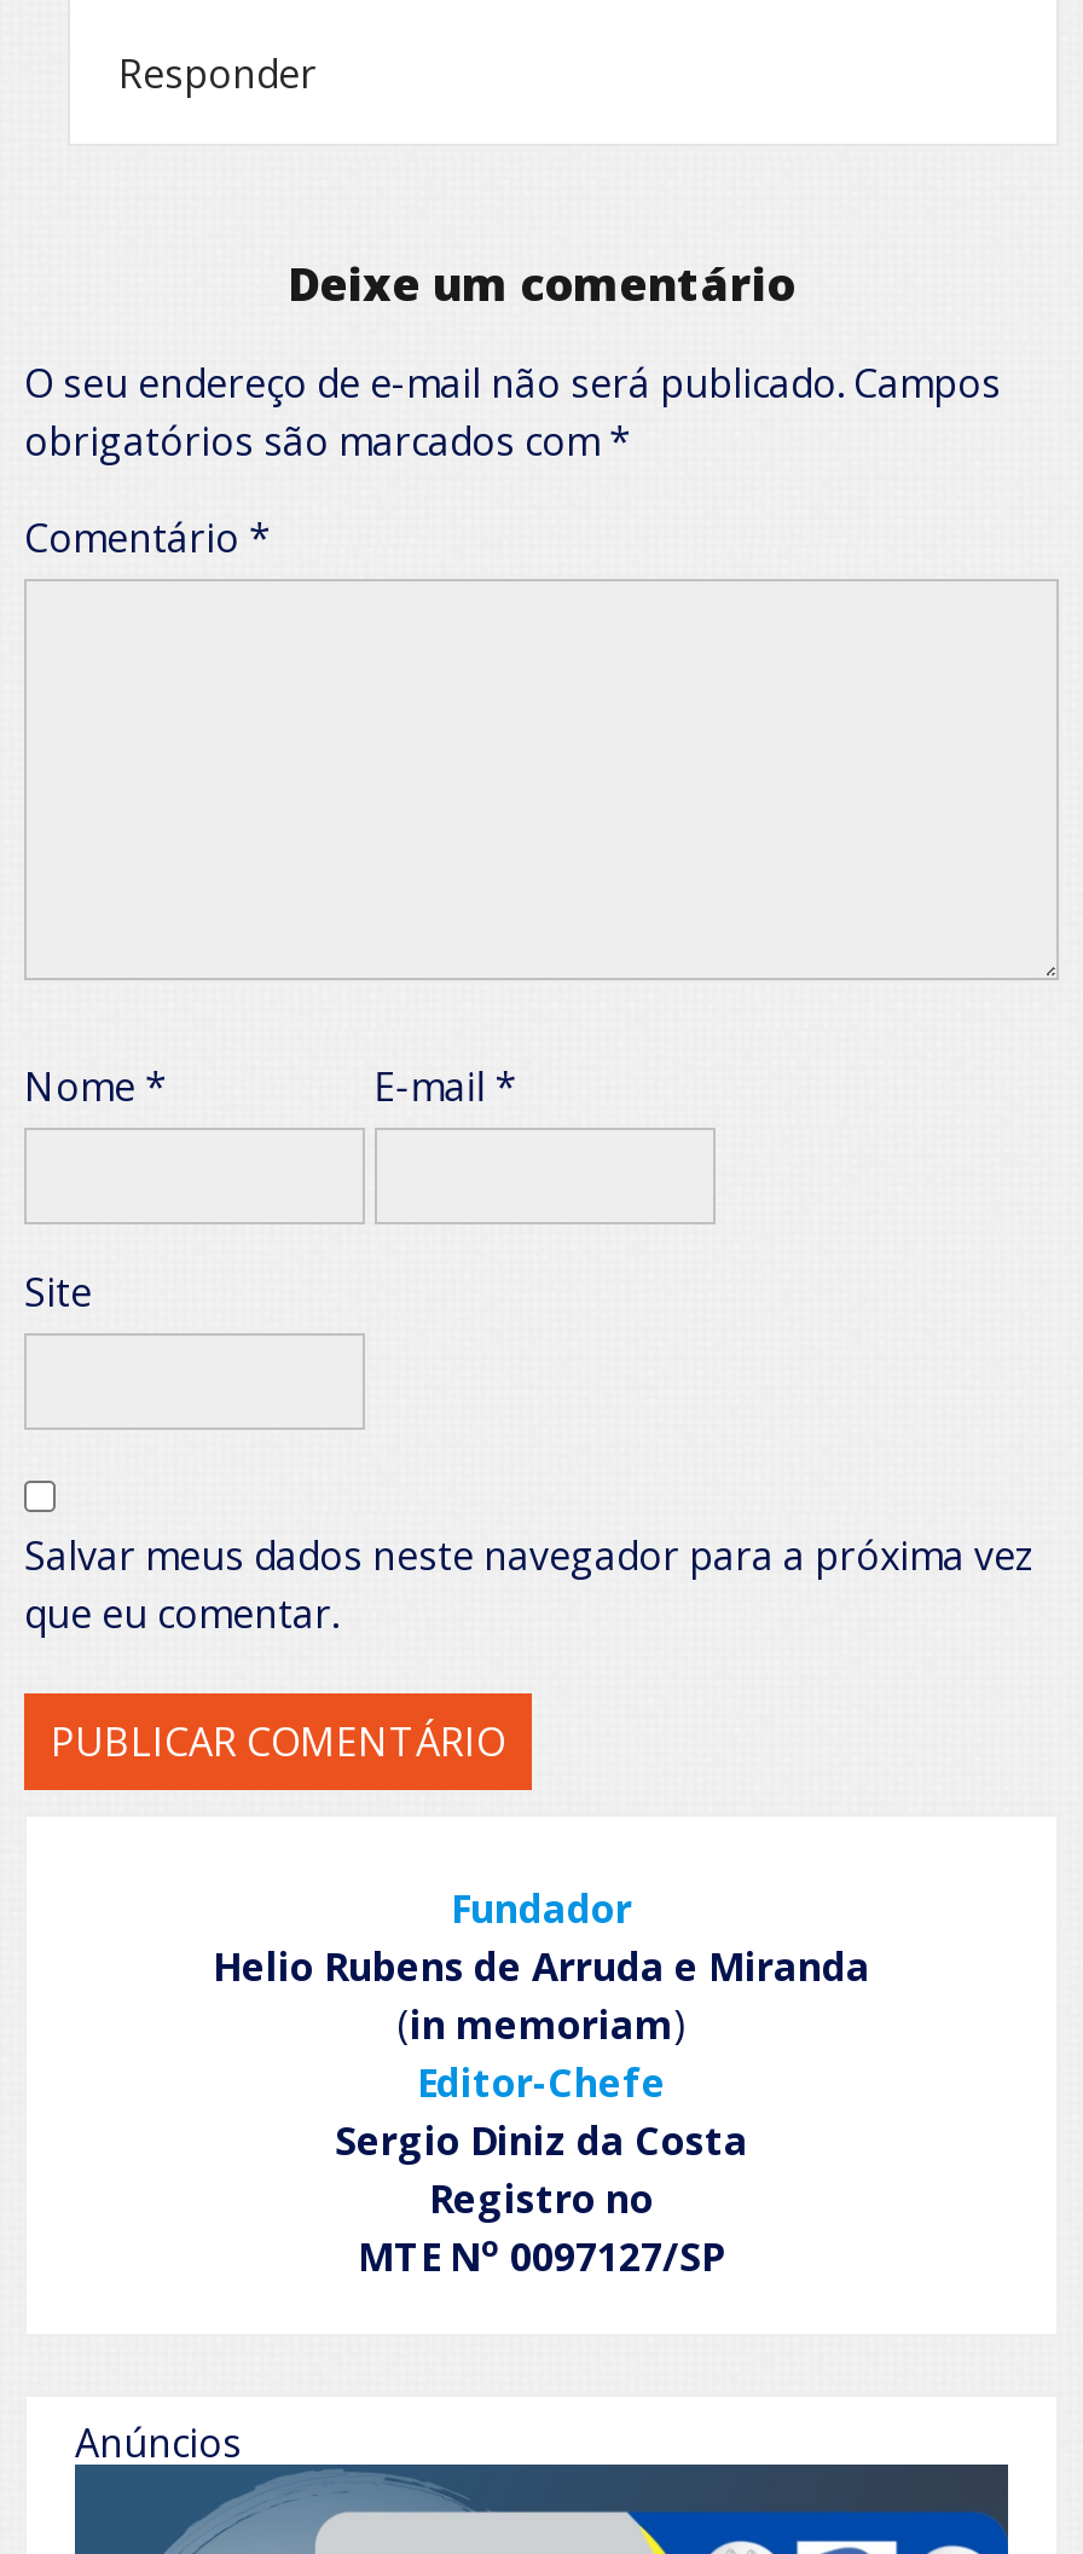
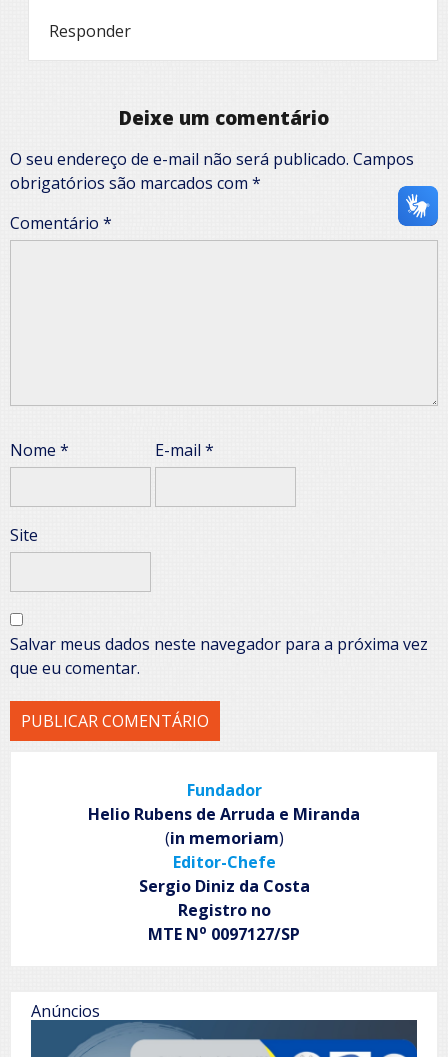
none -> [397,185,439,227] [image]

